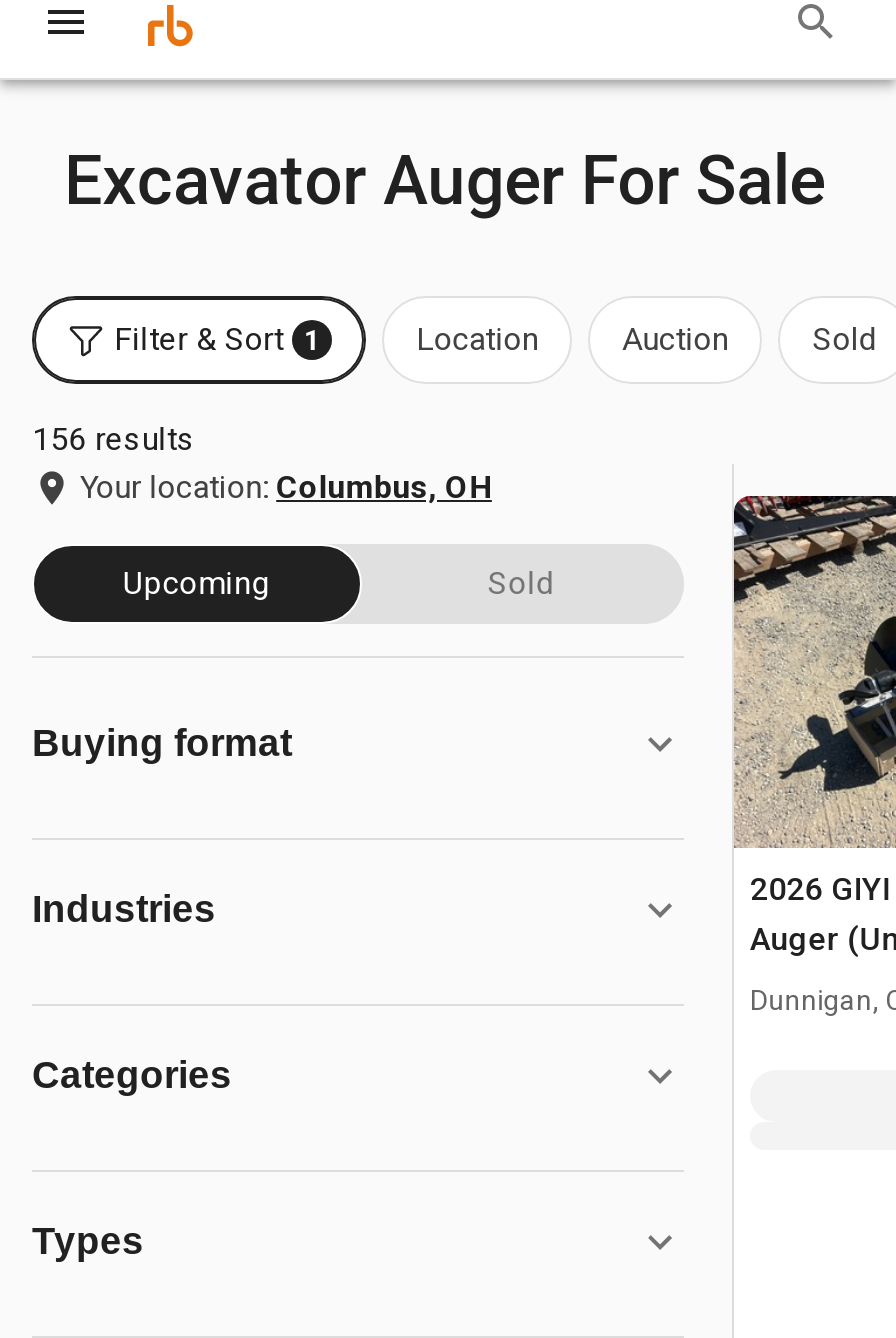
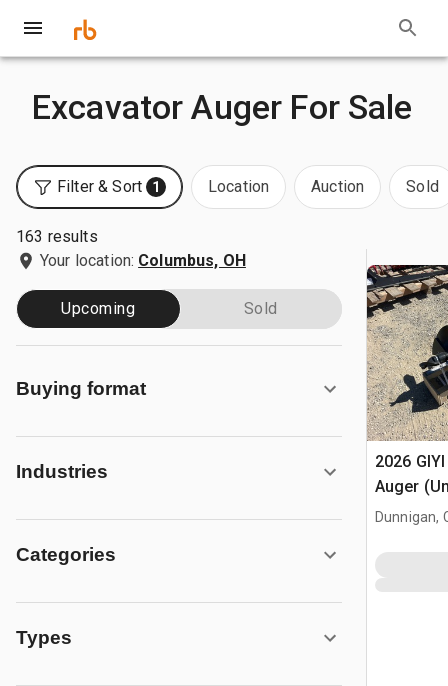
[32,420,195,458] 156 results -> [16,227,98,246] 163 results

